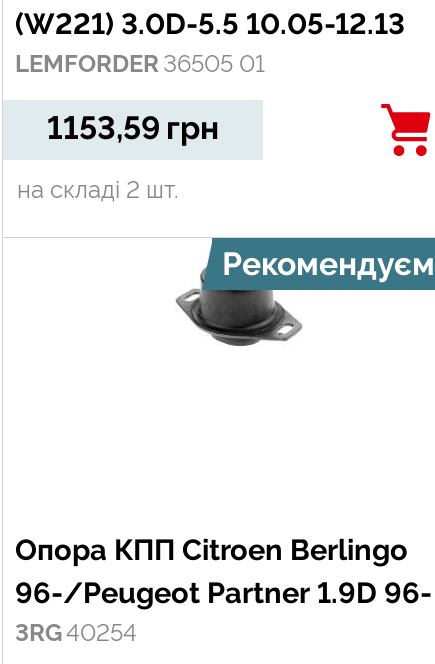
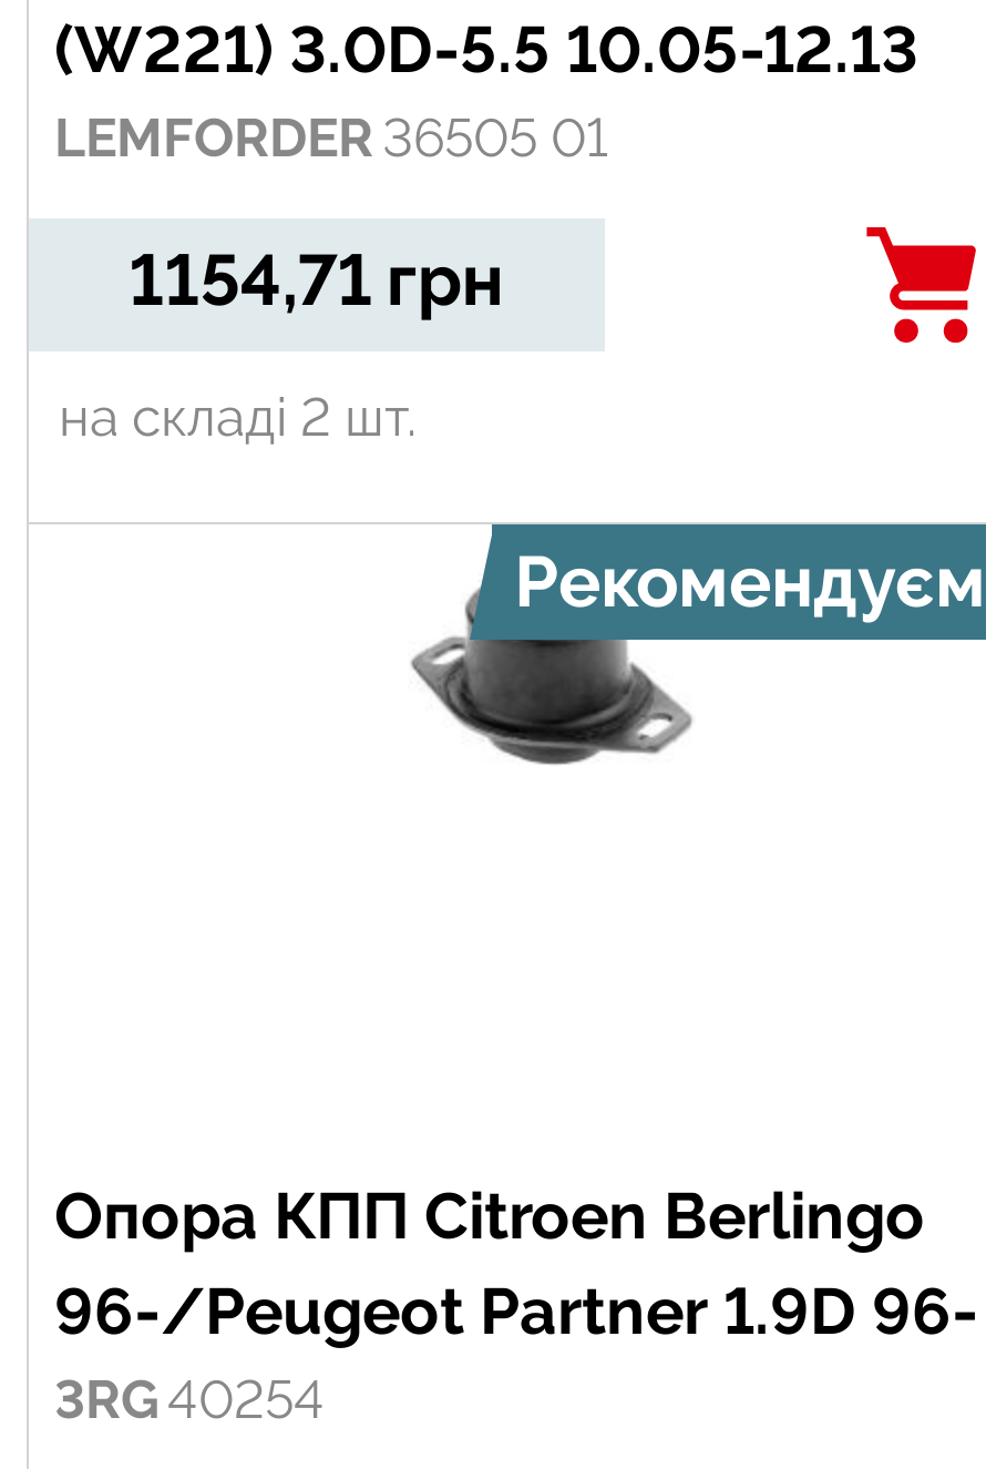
[47,109,219,146] 1153,59 грн -> [129,238,503,320] 1154,71 грн

